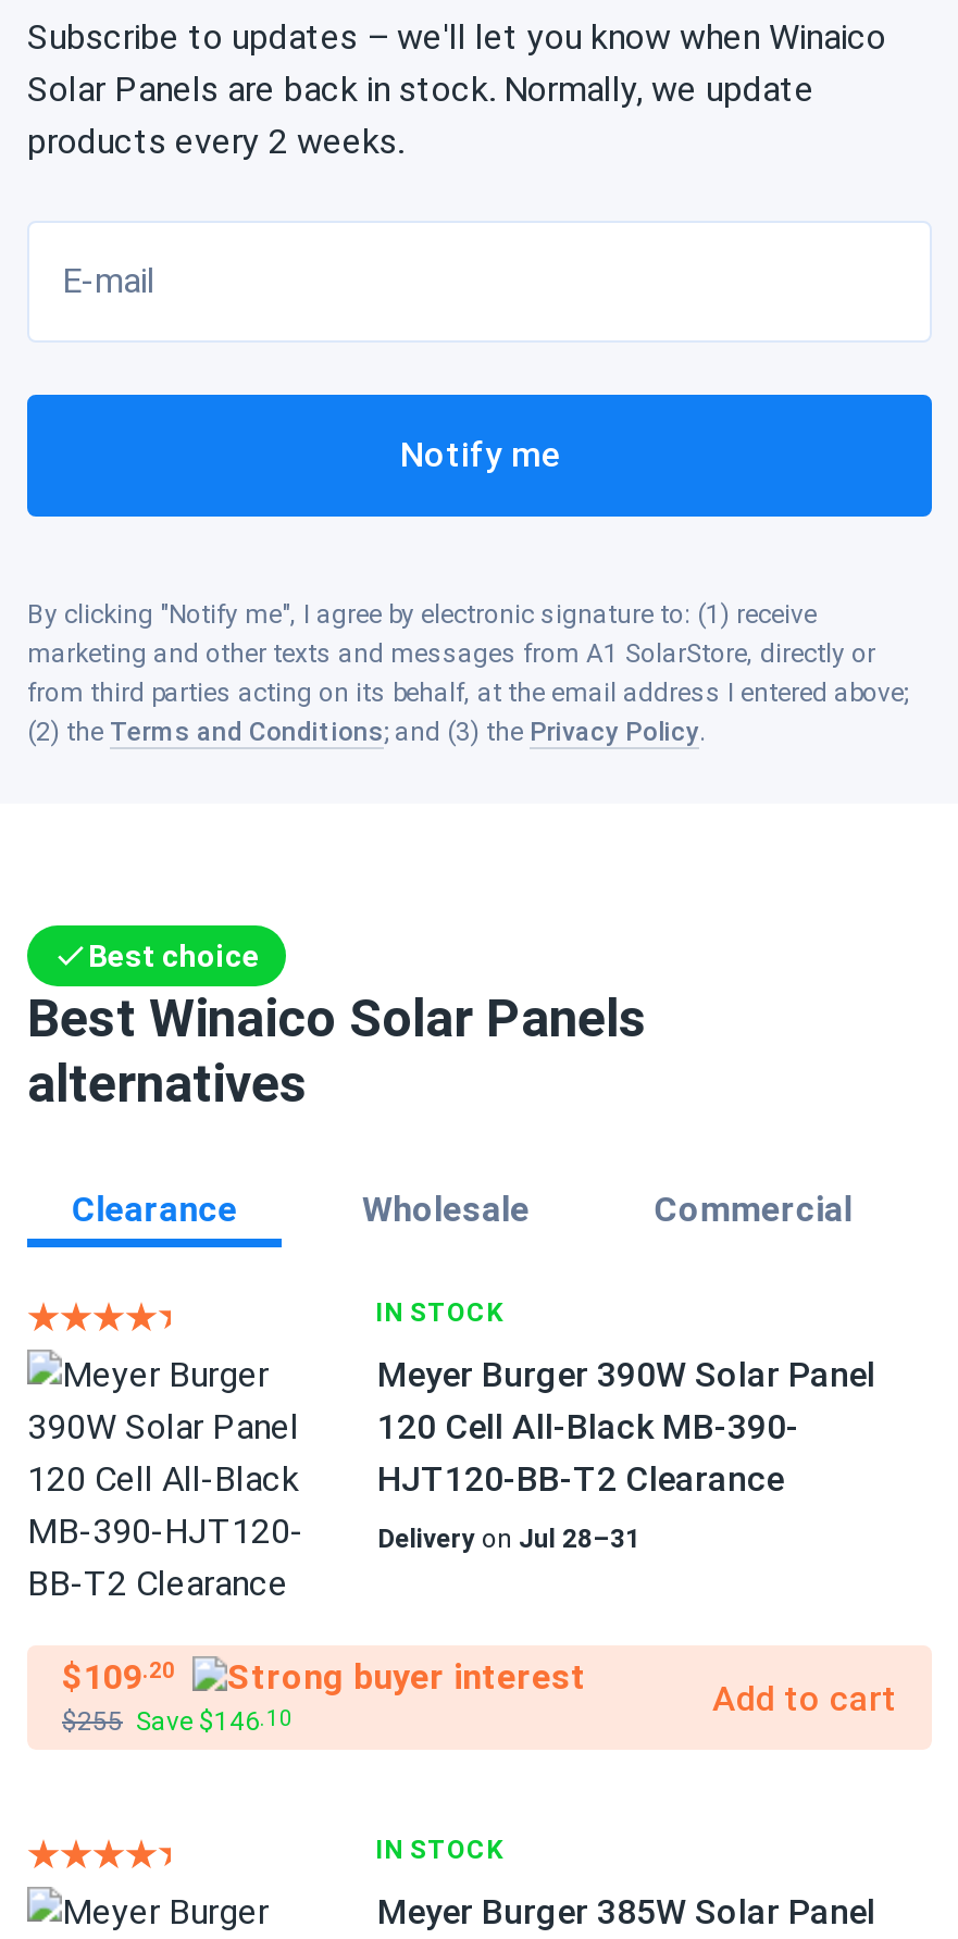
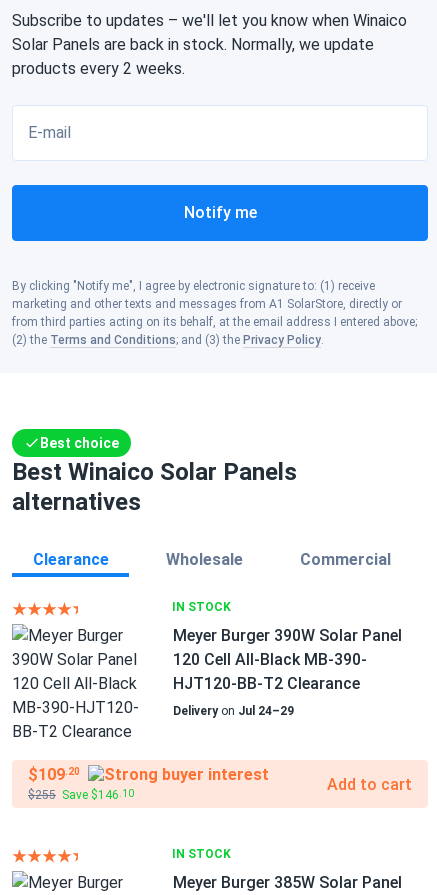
[377,1524,640,1554] Delivery on Jul 28–31 -> [173,704,294,718] Delivery on Jul 24–29

